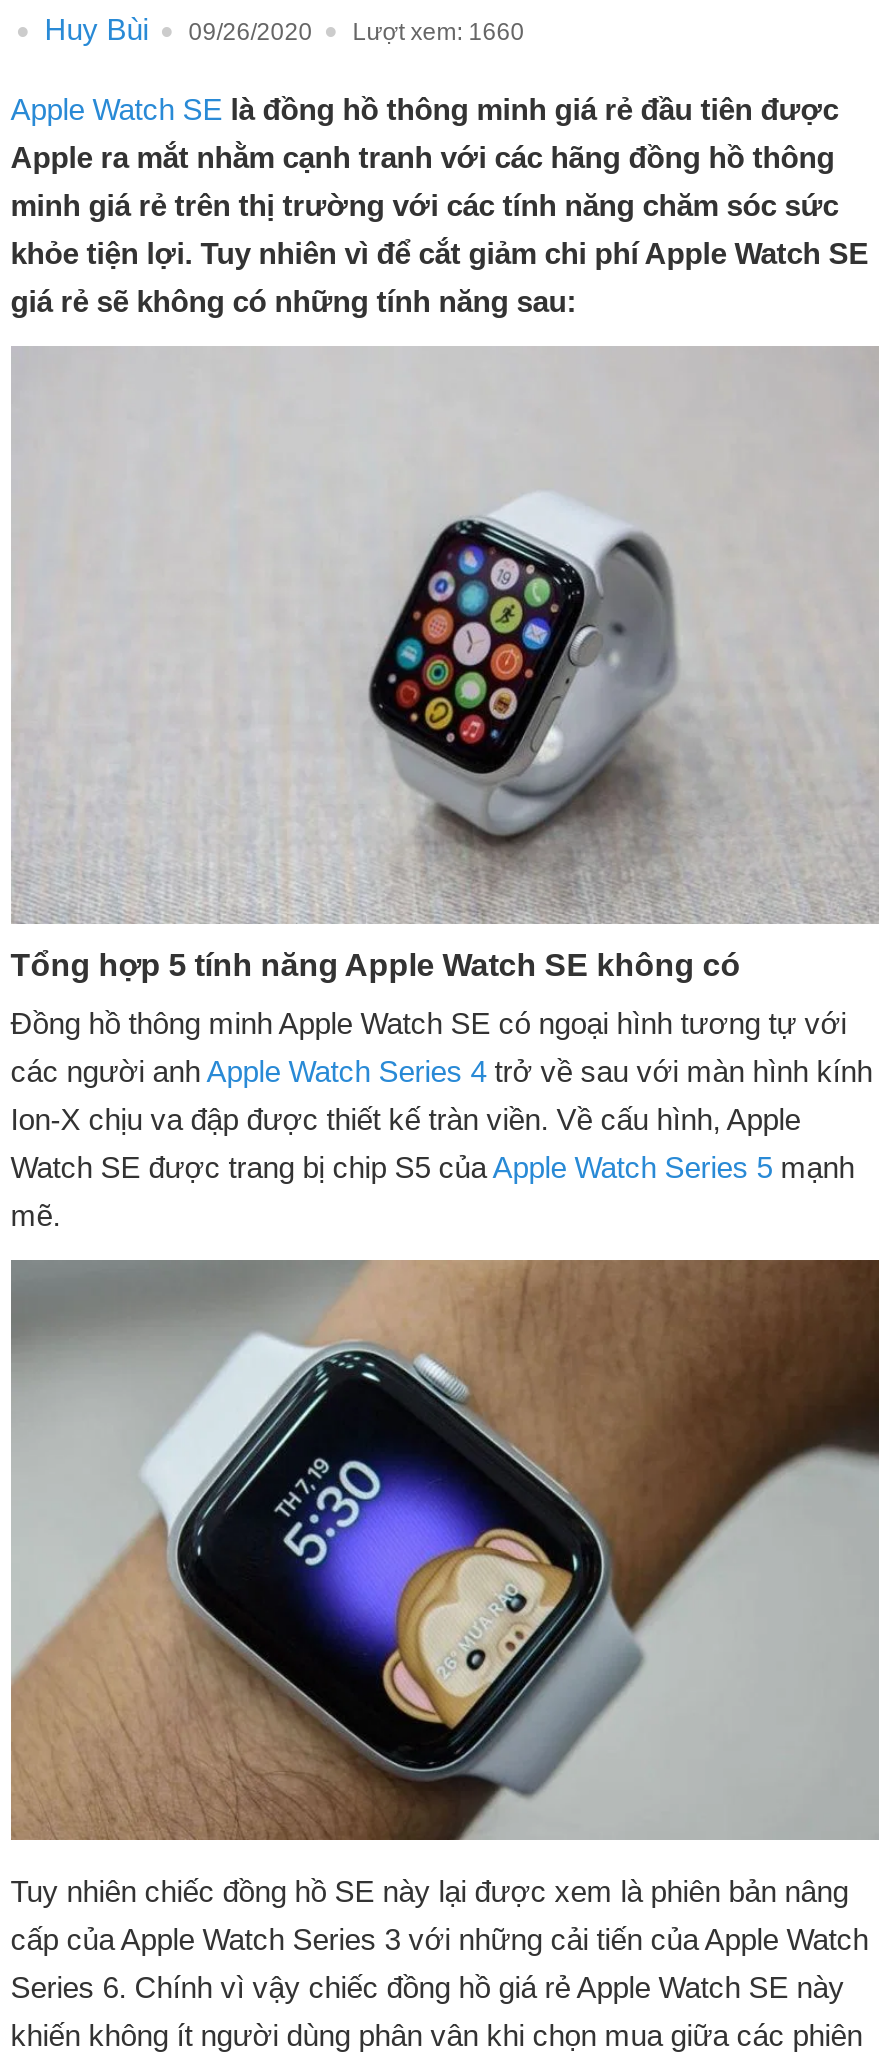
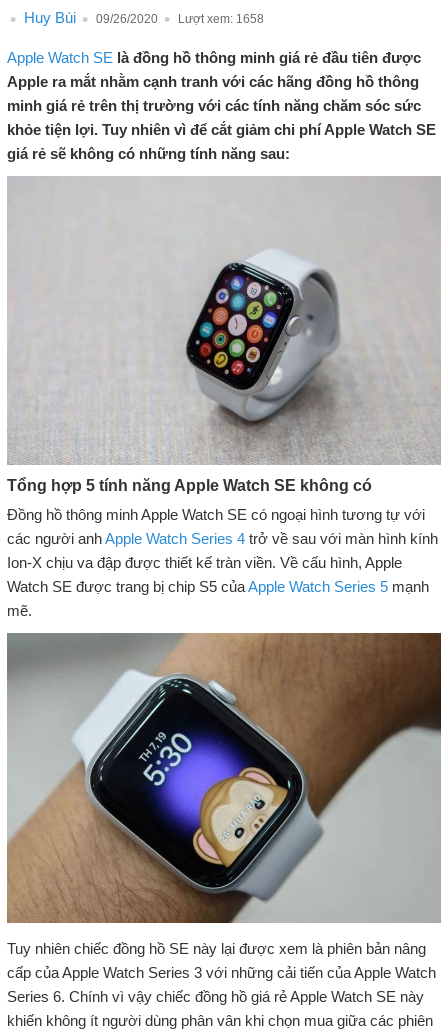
[44,11,524,45] Huy Bùi 09/26/2020 Lượt xem: 1660 -> [24,9,264,26] Huy Bùi 09/26/2020 Lượt xem: 1658

